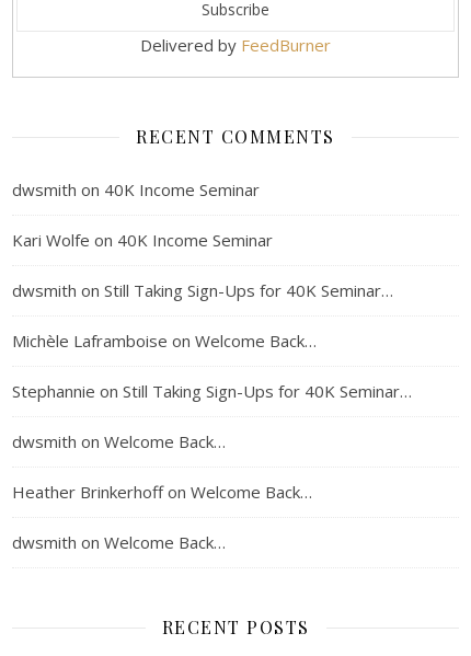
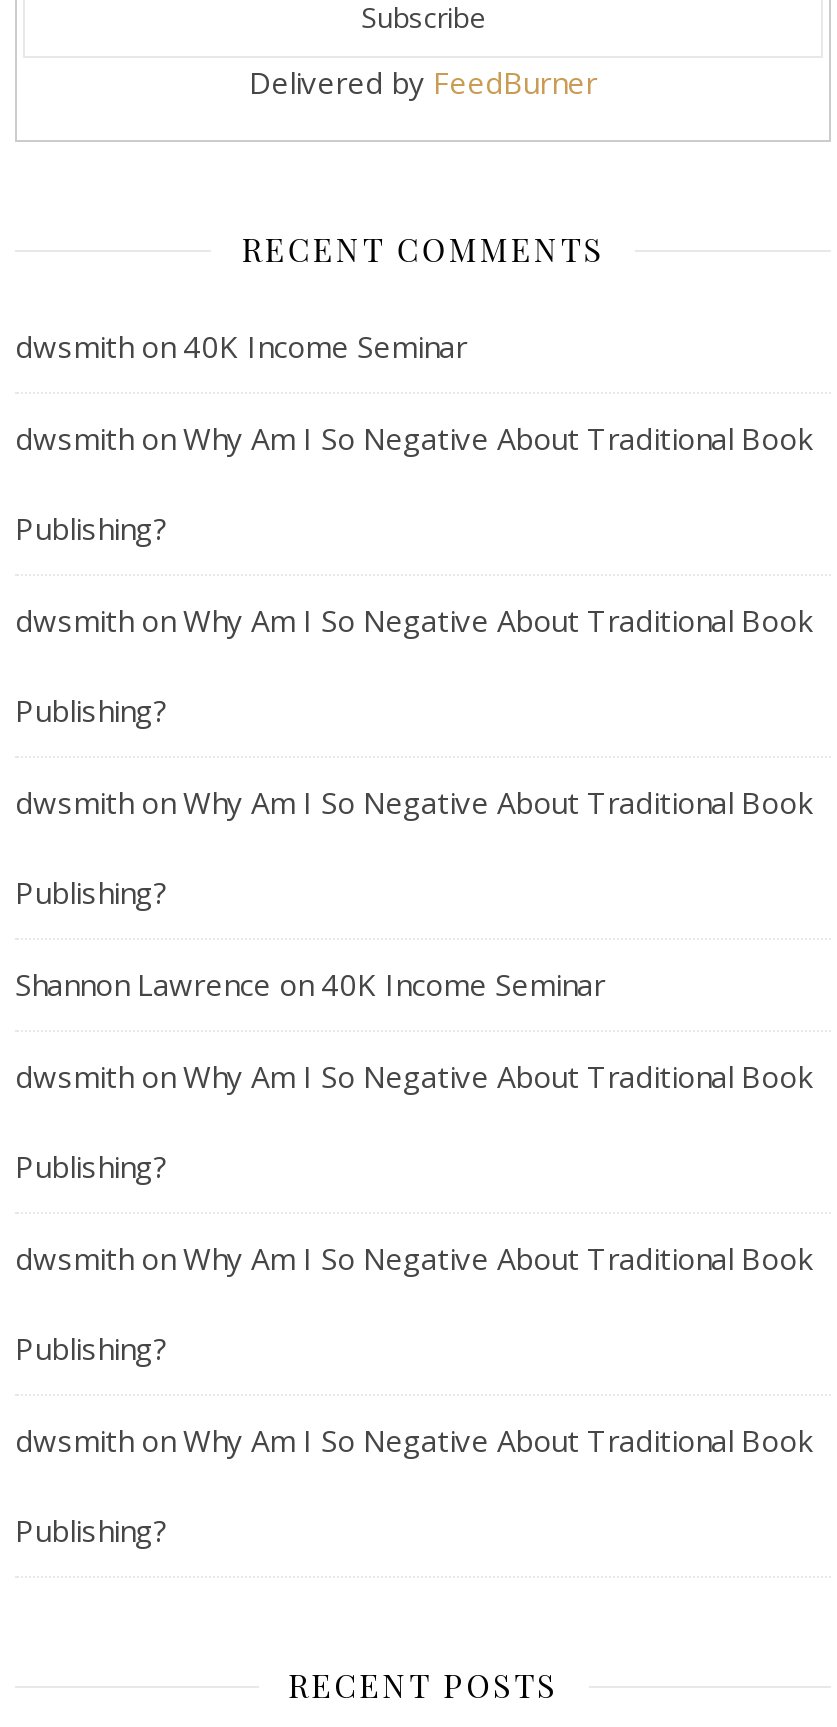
[12,229,412,553] Kari Wolfe on 40K Income Seminar | dwsmith on Still Taking Sign-Ups for 40K Seminar… | Michèle Laframboise on Welcome Back… | Stephannie on Still Taking Sign-Ups for 40K Seminar… | dwsmith on Welcome Back… | Heather Brinkerhoff on Welcome Back… | dwsmith on Welcome Back… -> [15,418,811,1550] dwsmith on Why Am I So Negative About Traditional Book | Publishing? | dwsmith on Why Am I So Negative About Traditional Book | Publishing? | dwsmith on Why Am I So Negative About Traditional Book | Publishing? | Shannon Lawrence on 40K Income Seminar | dwsmith on Why Am I So Negative About Traditional Book | Publishing? | dwsmith on Why Am I So Negative About Traditional Book | Publishing? | dwsmith on Why Am I So Negative About Traditional Book | Publishing?

